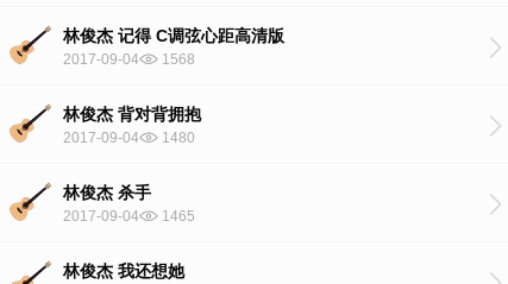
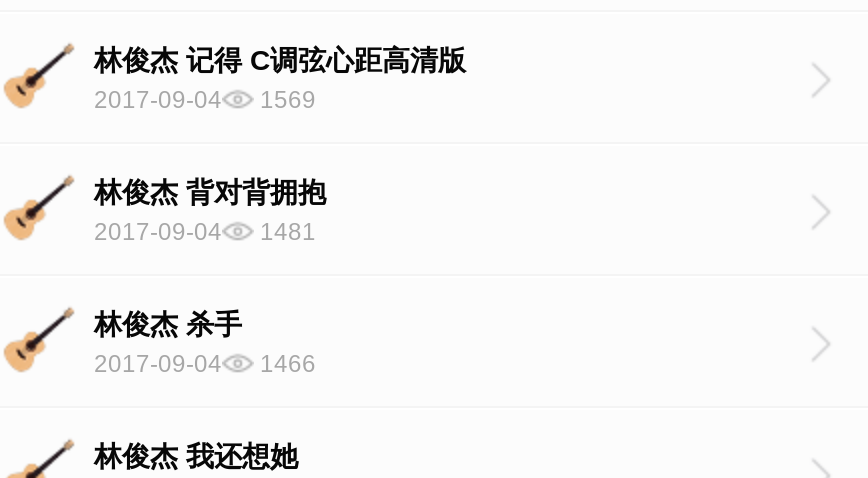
[63,51,195,68] 2017-09-04 1568 -> [94,86,316,114] 2017-09-04 1569
[63,130,195,146] 2017-09-04 1480 -> [94,218,316,246] 2017-09-04 1481
[63,208,195,225] 2017-09-04 1465 -> [94,350,316,378] 2017-09-04 1466

